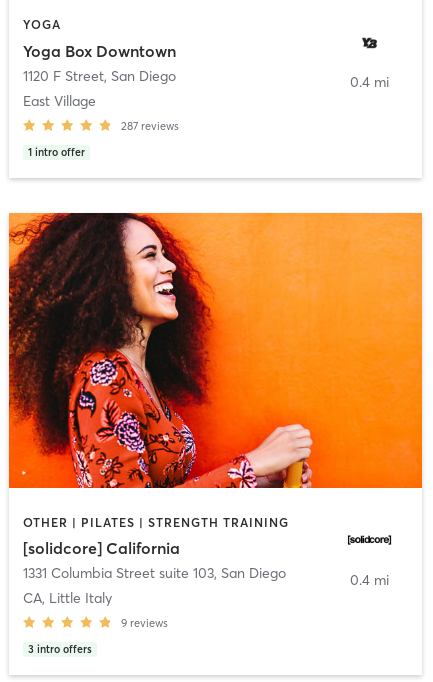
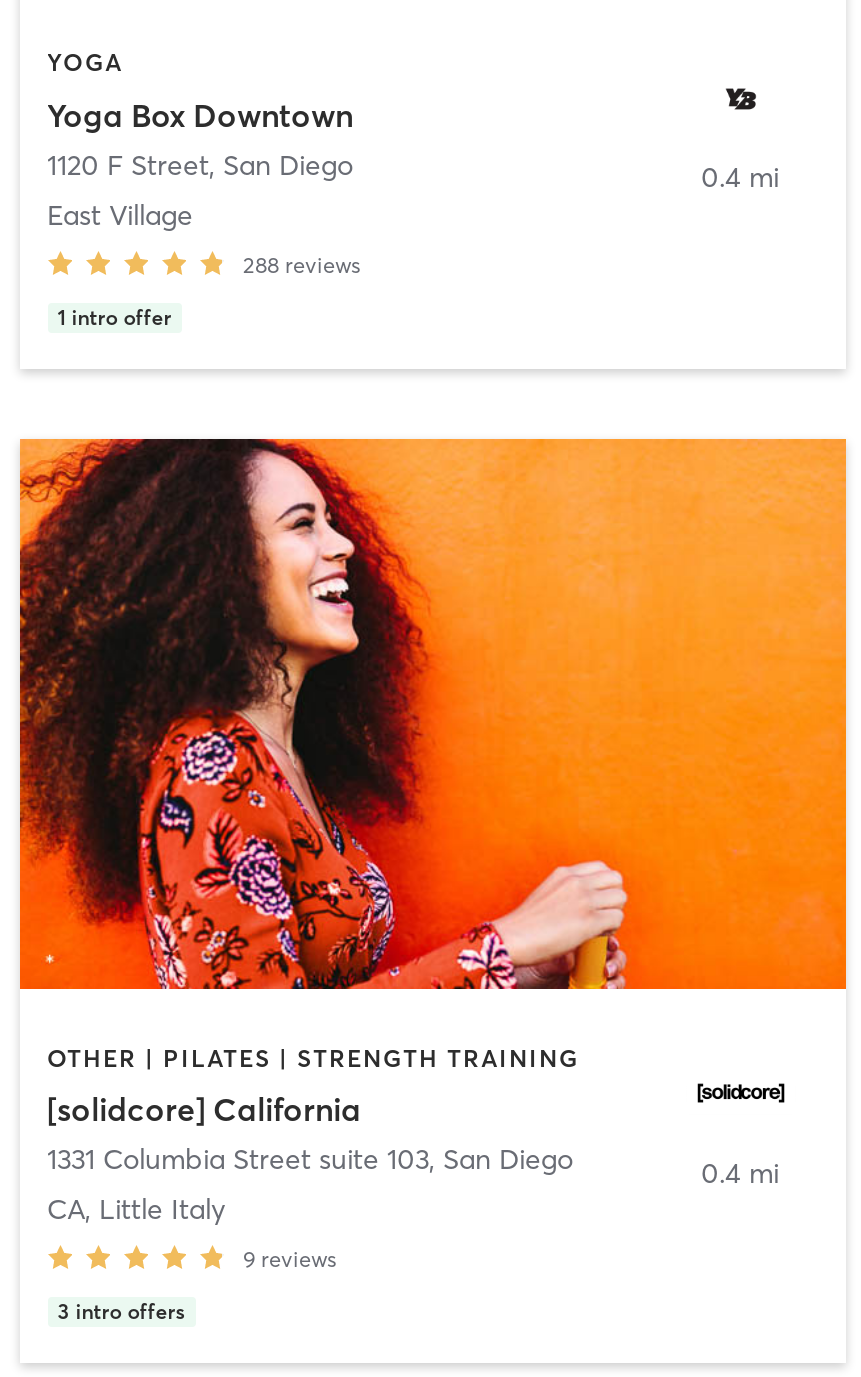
[120,119,178,133] 287 reviews -> [243,251,361,279] 288 reviews

